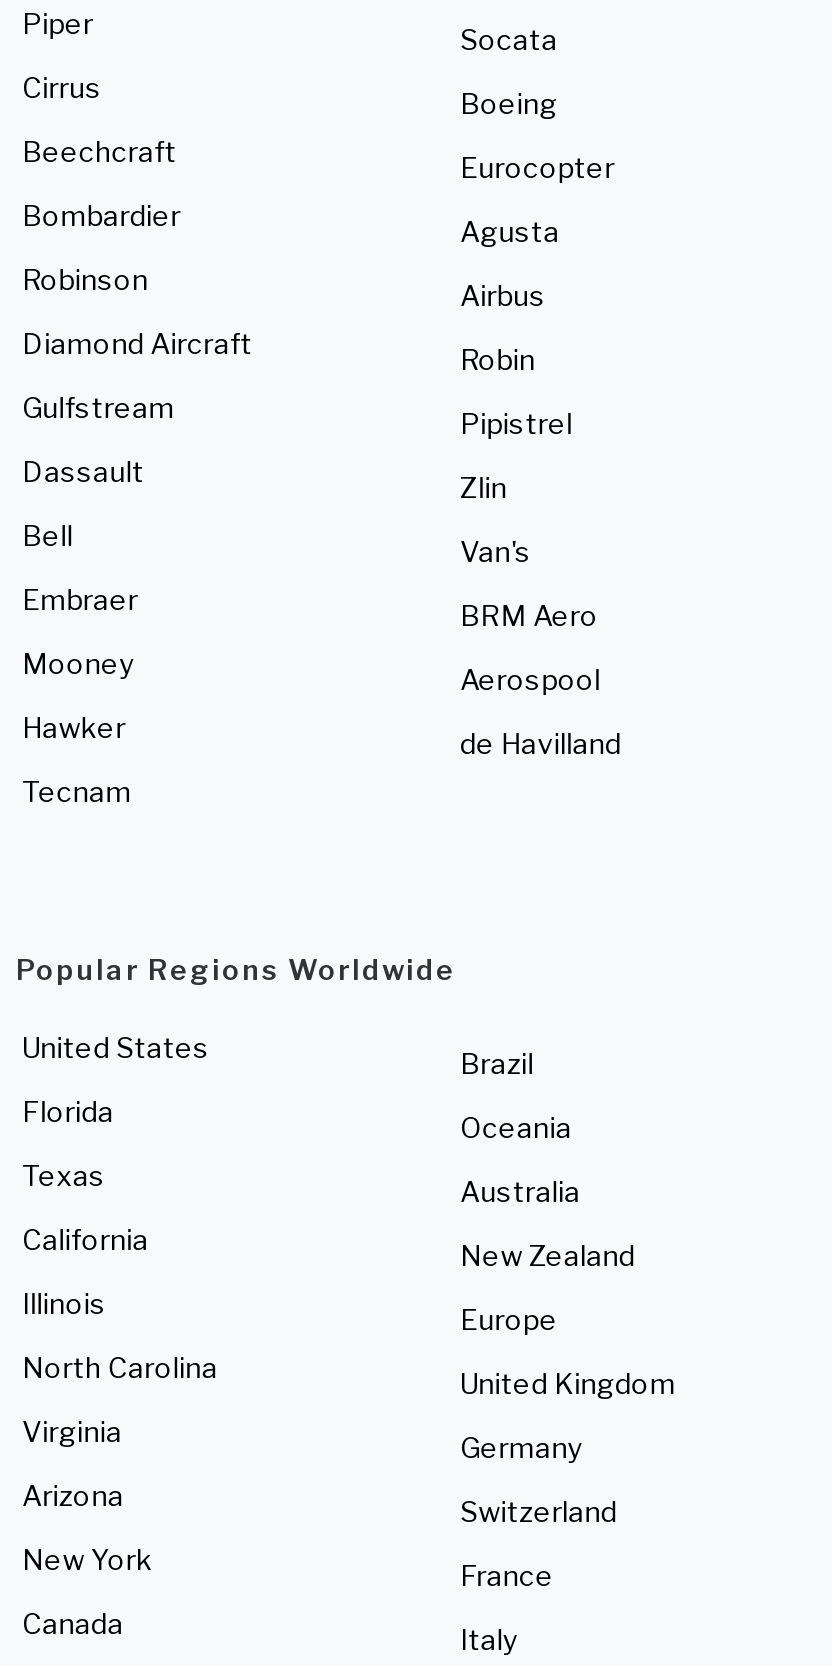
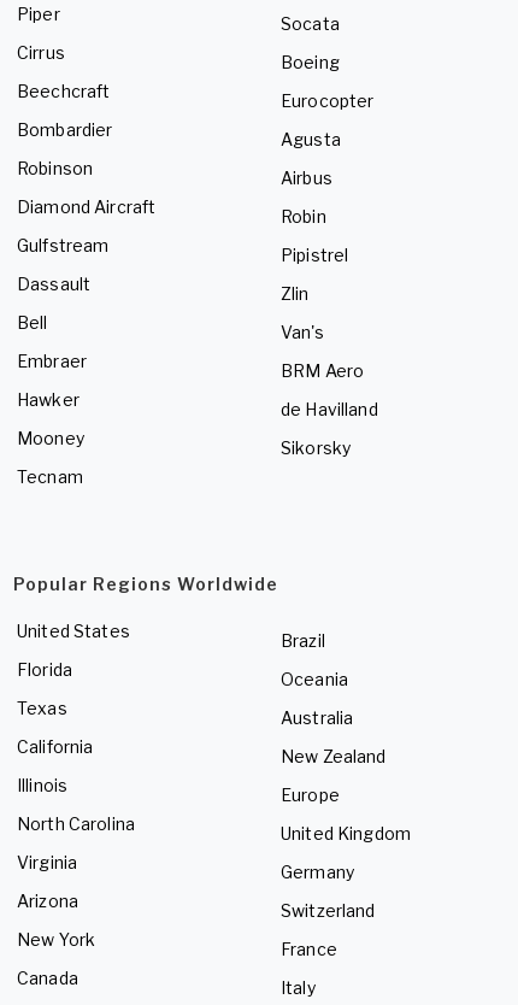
moved [22,647,134,681] -> [17,428,84,449]: Mooney
[460,663,600,697] Aerospool -> none
moved [22,711,126,745] -> [17,390,79,410]: Hawker
moved [460,727,621,761] -> [281,399,378,420]: de Havilland
none -> [281,438,351,458] Sikorsky

